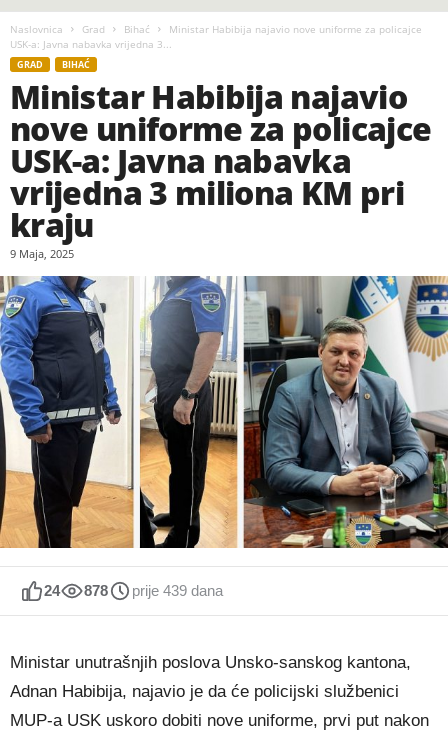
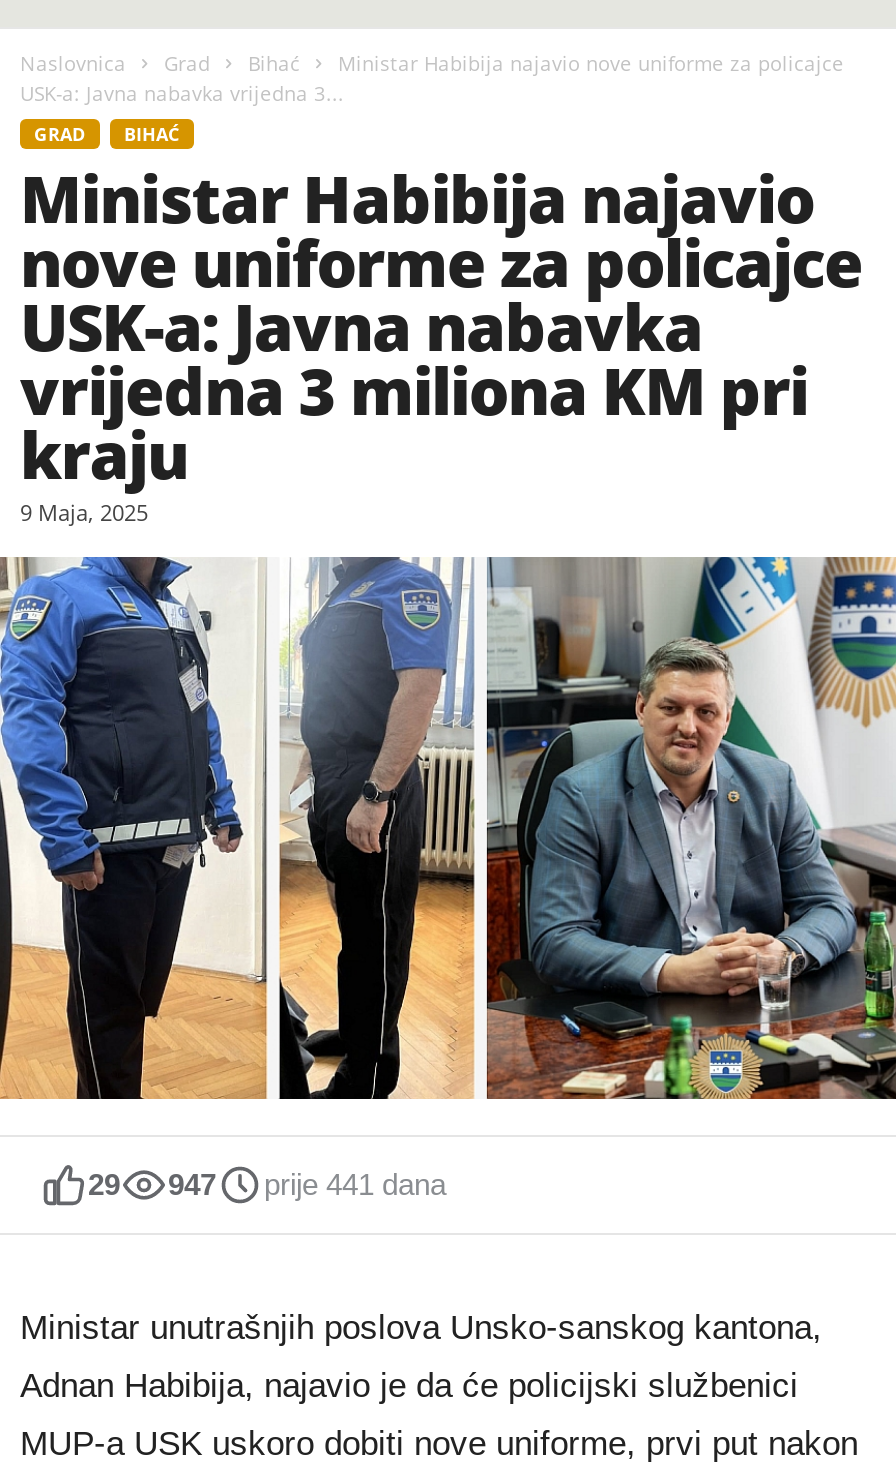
[44,582,60,599] 24 -> [88,1168,120,1202] 29
[84,582,108,599] 878 -> [168,1168,216,1202] 947
[132,582,223,599] prije 439 dana -> [264,1168,446,1202] prije 441 dana

